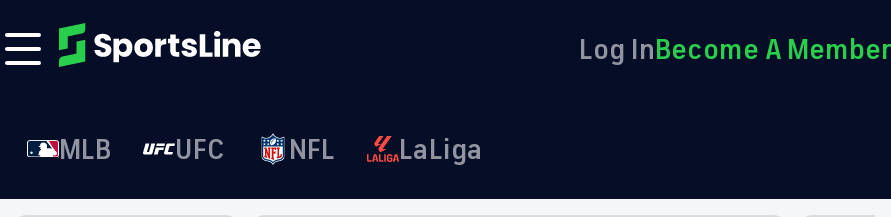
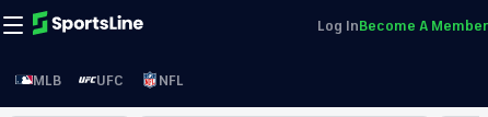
[399,132,483,166] LaLiga -> none

